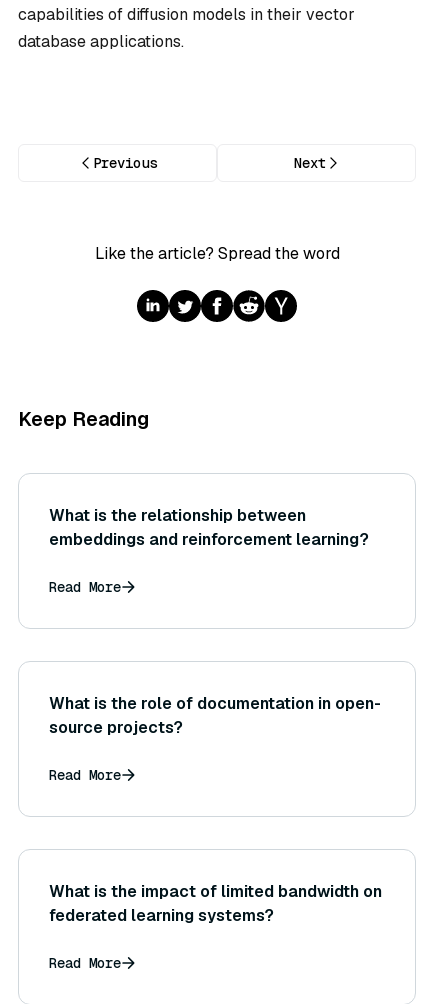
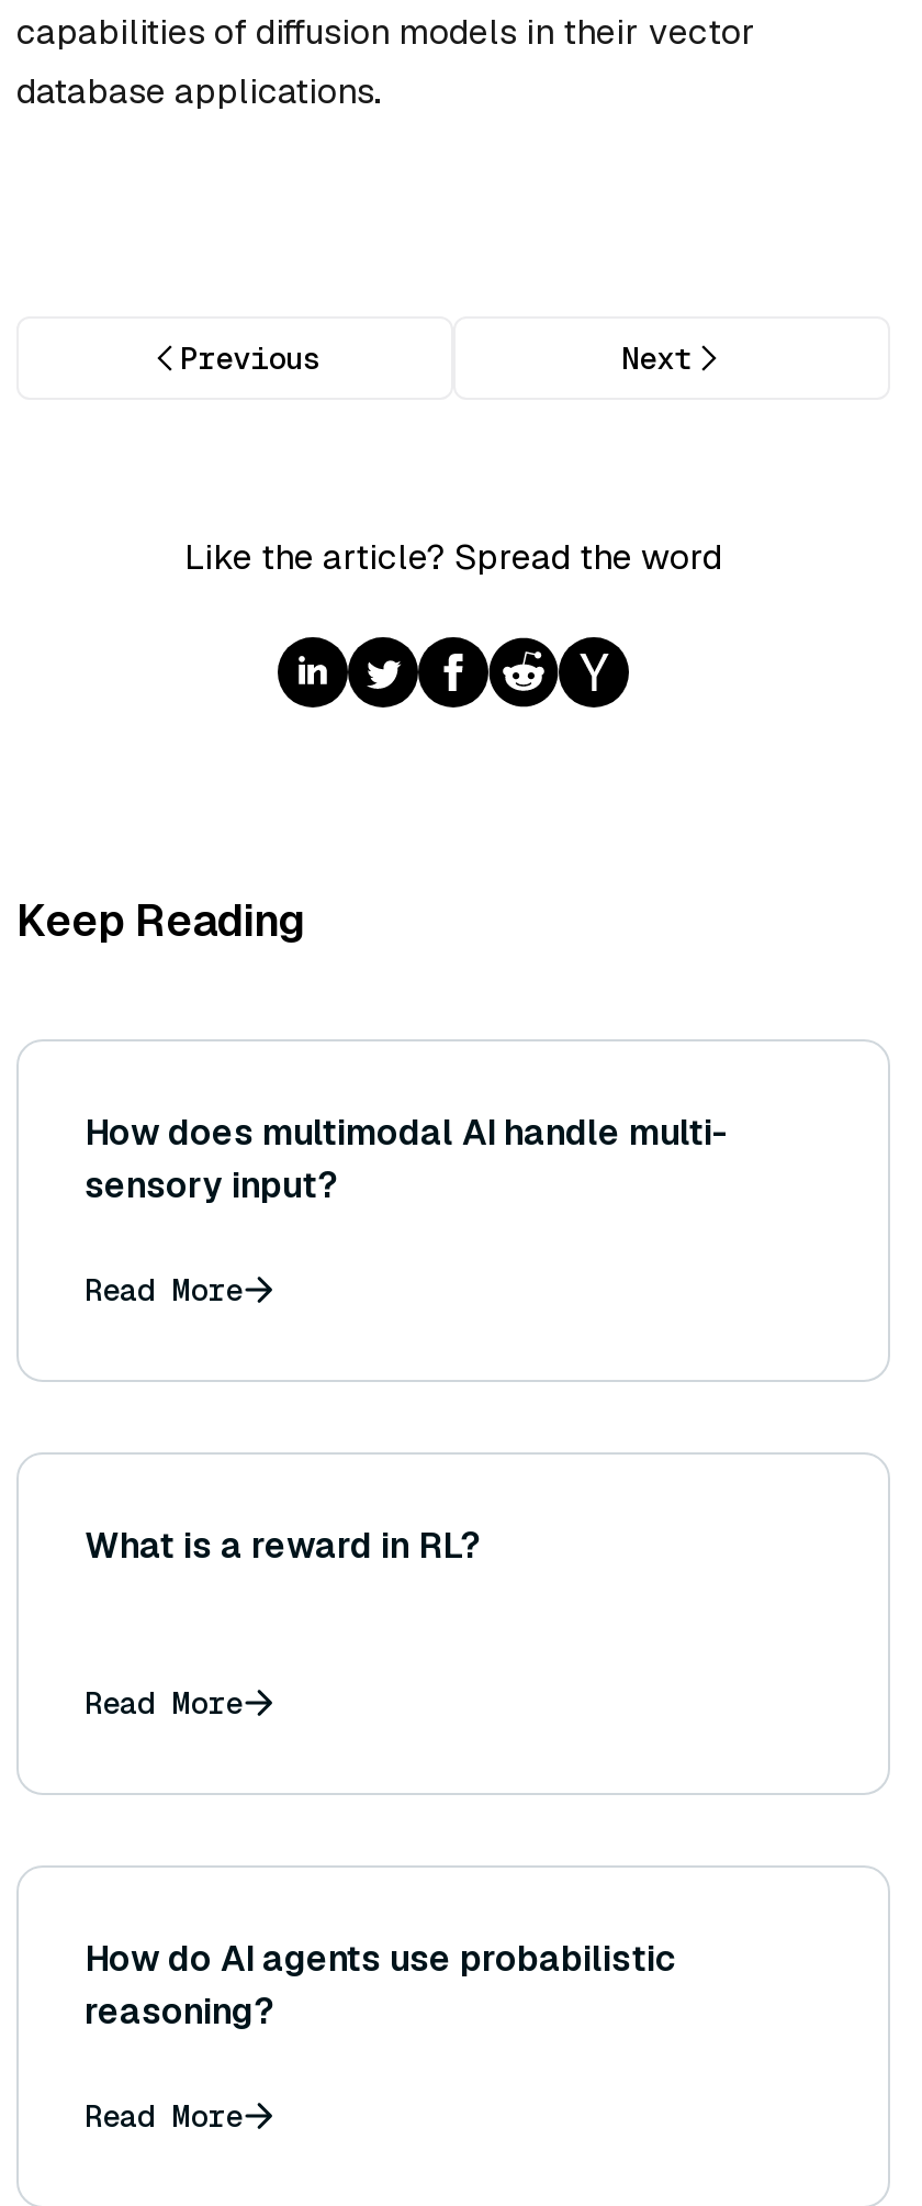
[49,505,369,550] What is the relationship between | embeddings and reinforcement learning? -> [85,1109,728,1208] How does multimodal AI handle multi- | sensory input?
[49,693,381,738] What is the role of documentation in open- | source projects? -> [85,1522,482,1568] What is a reward in RL?
[49,881,382,926] What is the impact of limited bandwidth on | federated learning systems? -> [85,1935,677,2034] How do AI agents use probabilistic | reasoning?

